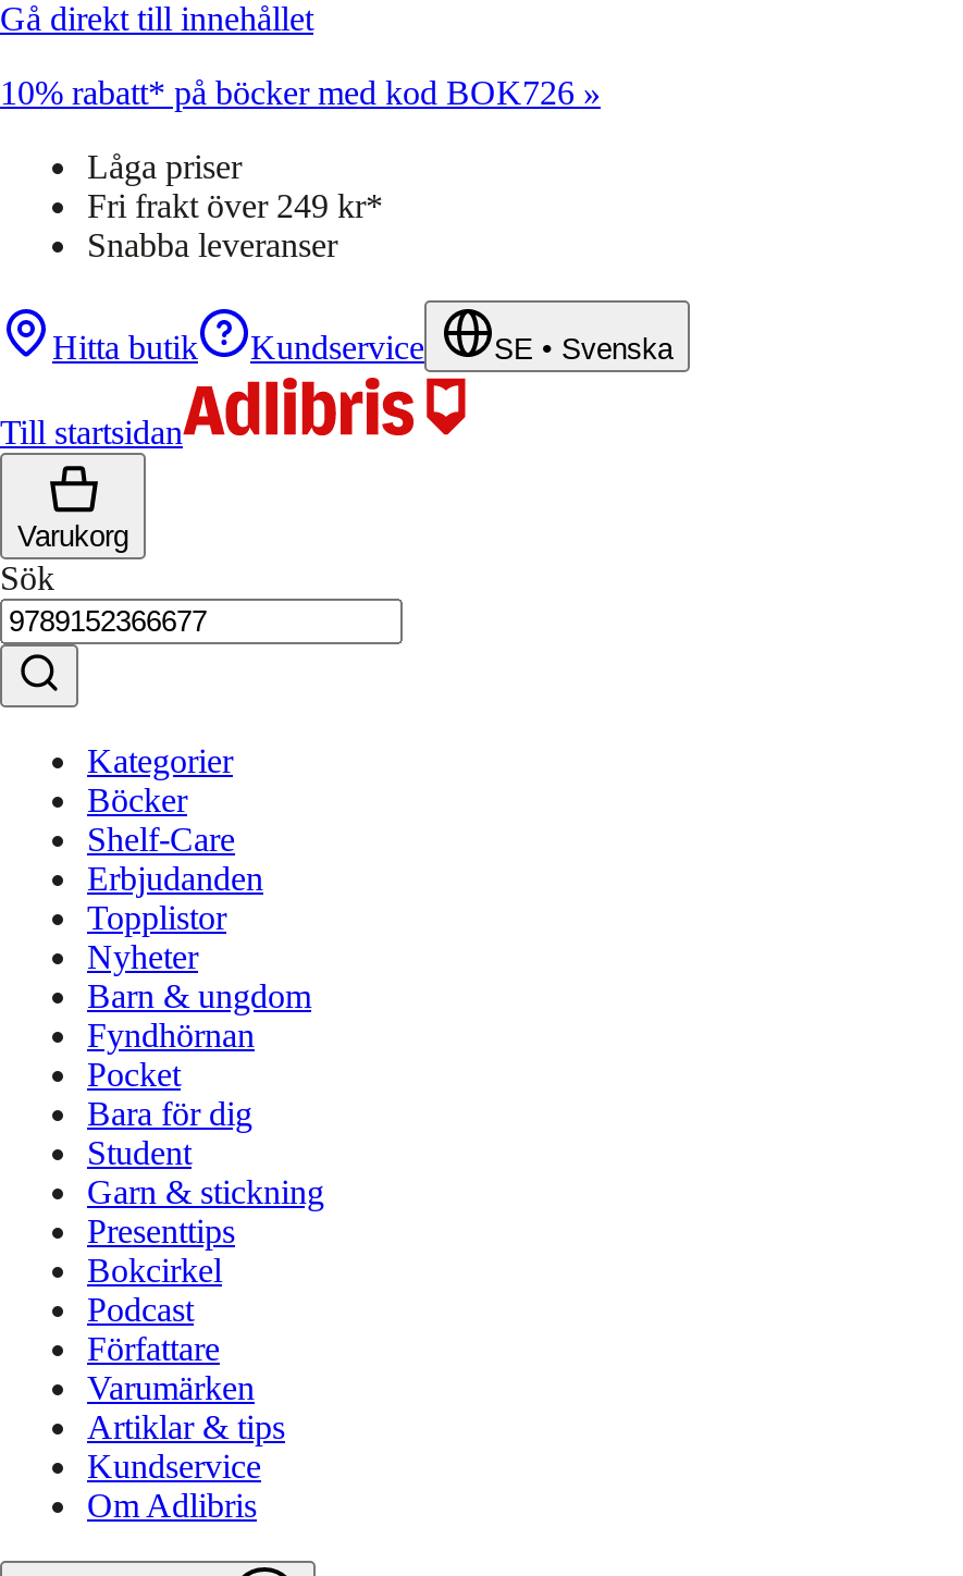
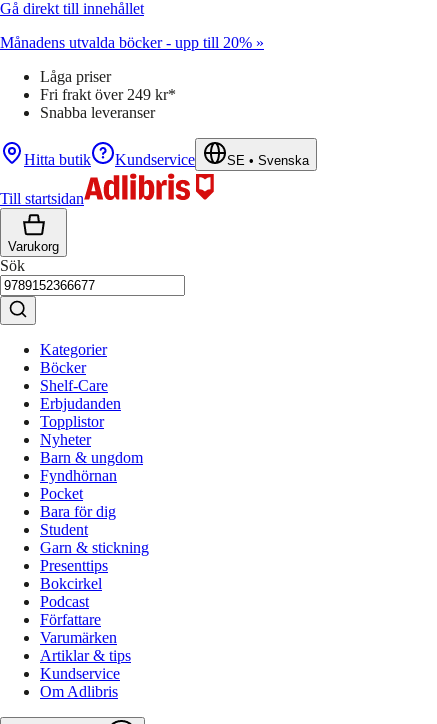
[0,74,601,111] 10% rabatt* på böcker med kod BOK726 » -> [0,34,264,51] Månadens utvalda böcker - upp till 20% »

